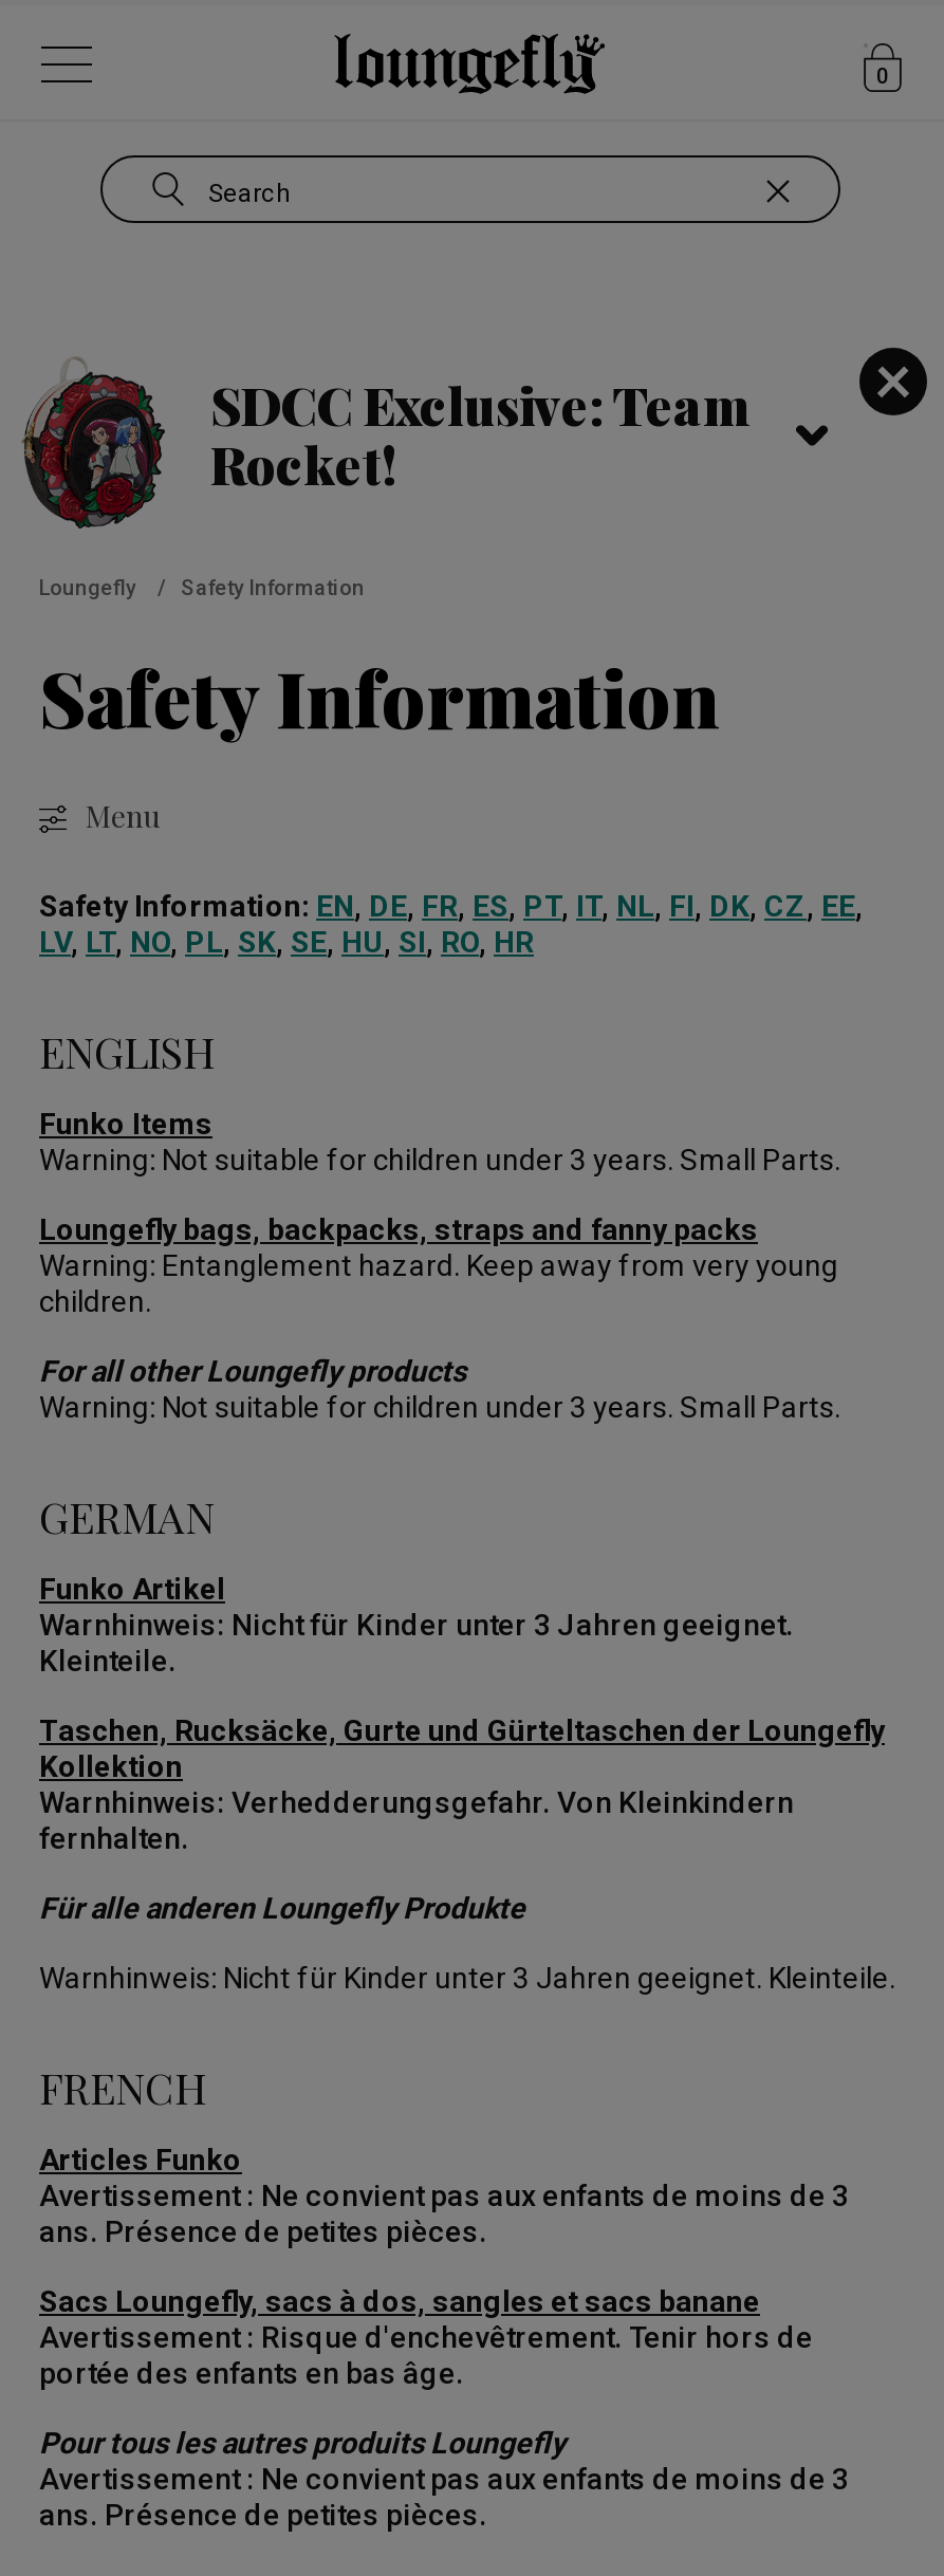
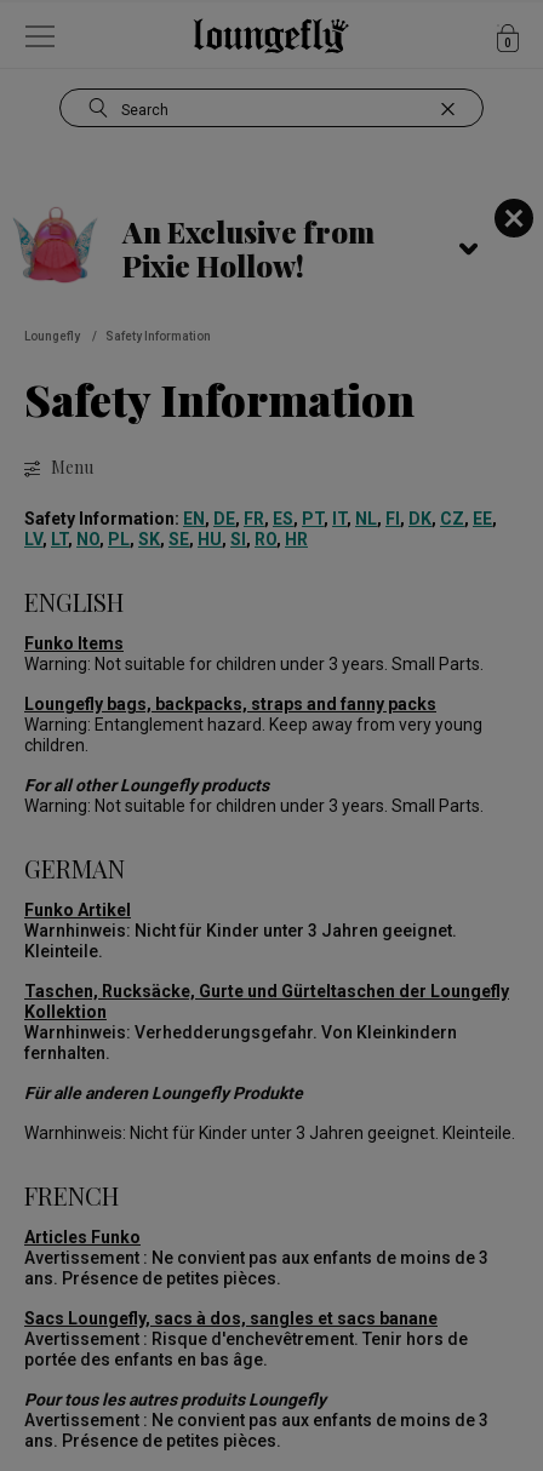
[20,356,749,530] [image] | SDCC Exclusive: Team | Rocket! -> [13,206,375,302] [image] | An Exclusive from | Pixie Hollow!

